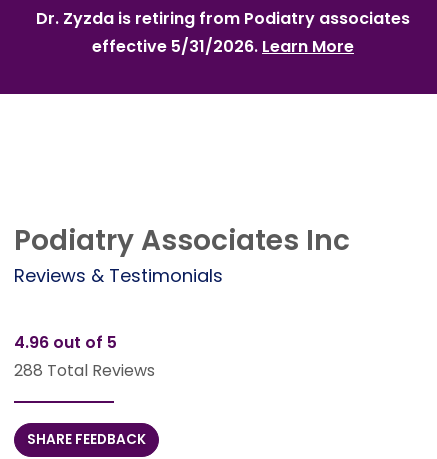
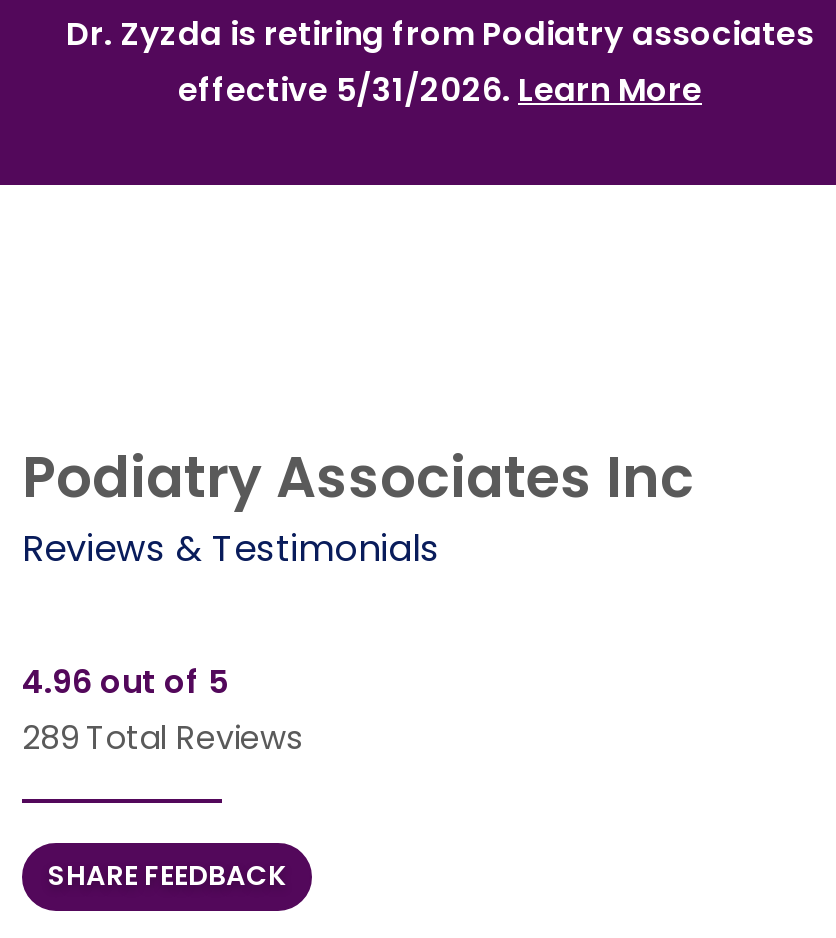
[14,359,155,382] 288 Total Reviews -> [22,715,302,761] 289 Total Reviews

